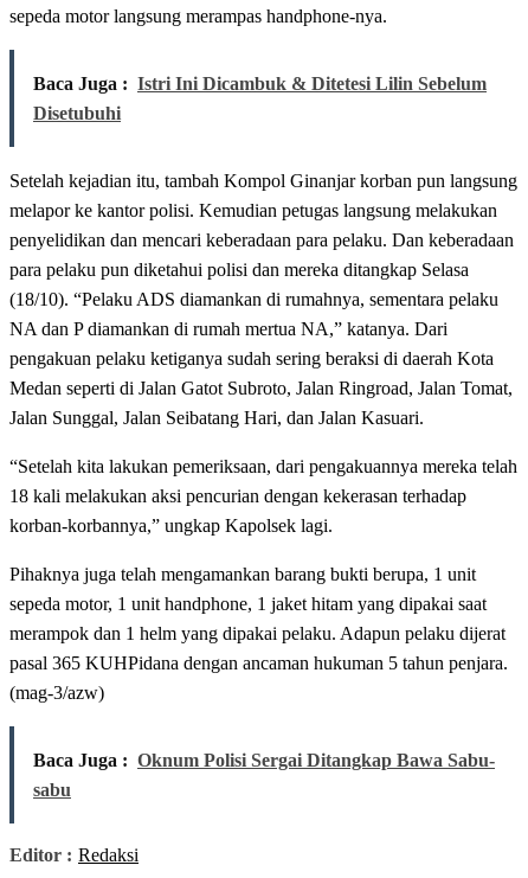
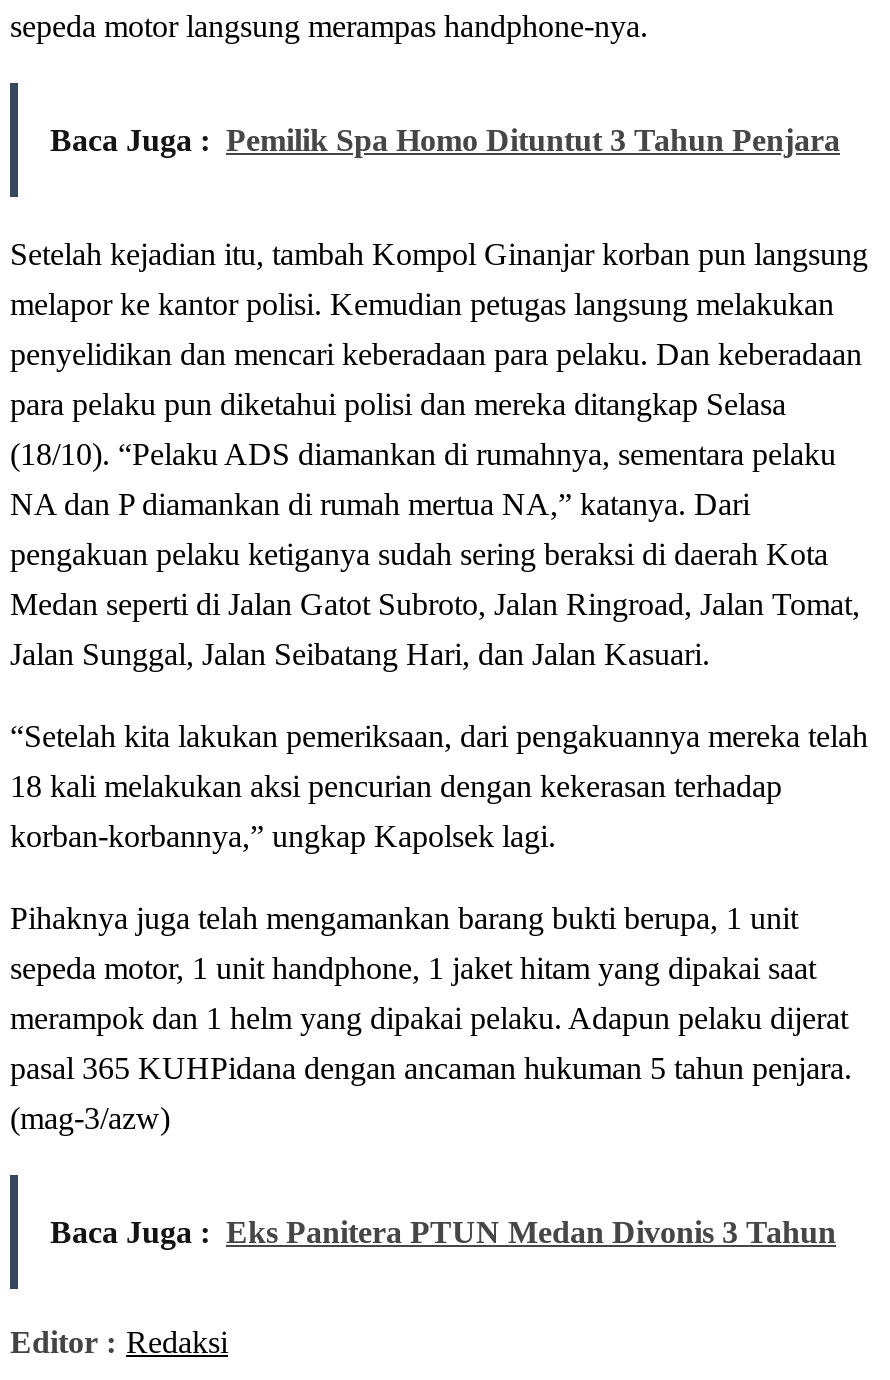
[33,73,487,123] Baca Juga : Istri Ini Dicambuk & Ditetesi Lilin Sebelum | Disetubuhi -> [50,123,840,157] Baca Juga : Pemilik Spa Homo Dituntut 3 Tahun Penjara
[33,750,495,800] Baca Juga : Oknum Polisi Sergai Ditangkap Bawa Sabu- | sabu -> [50,1215,836,1249] Baca Juga : Eks Panitera PTUN Medan Divonis 3 Tahun

